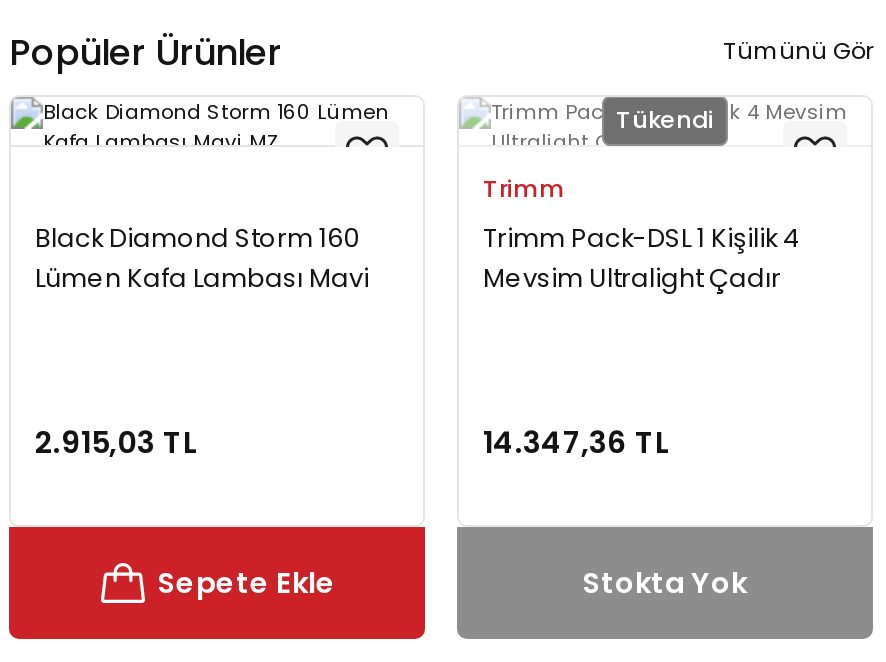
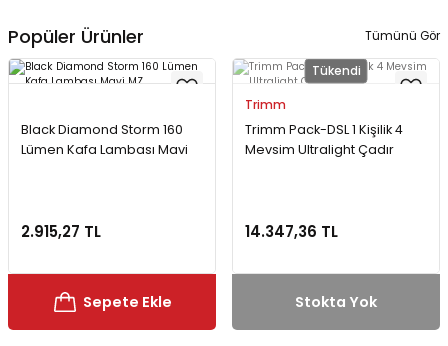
[35,421,197,463] 2.915,03 TL -> [21,221,101,242] 2.915,27 TL

